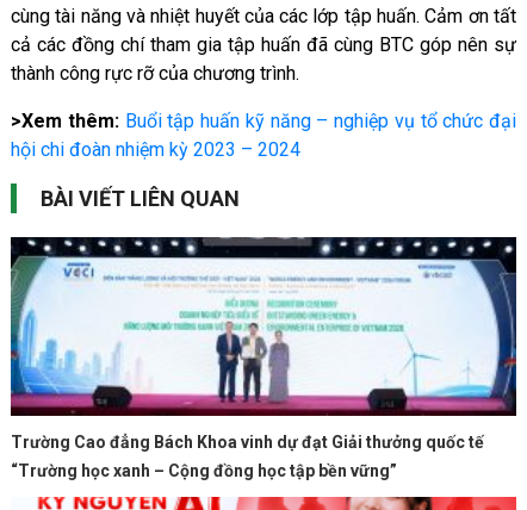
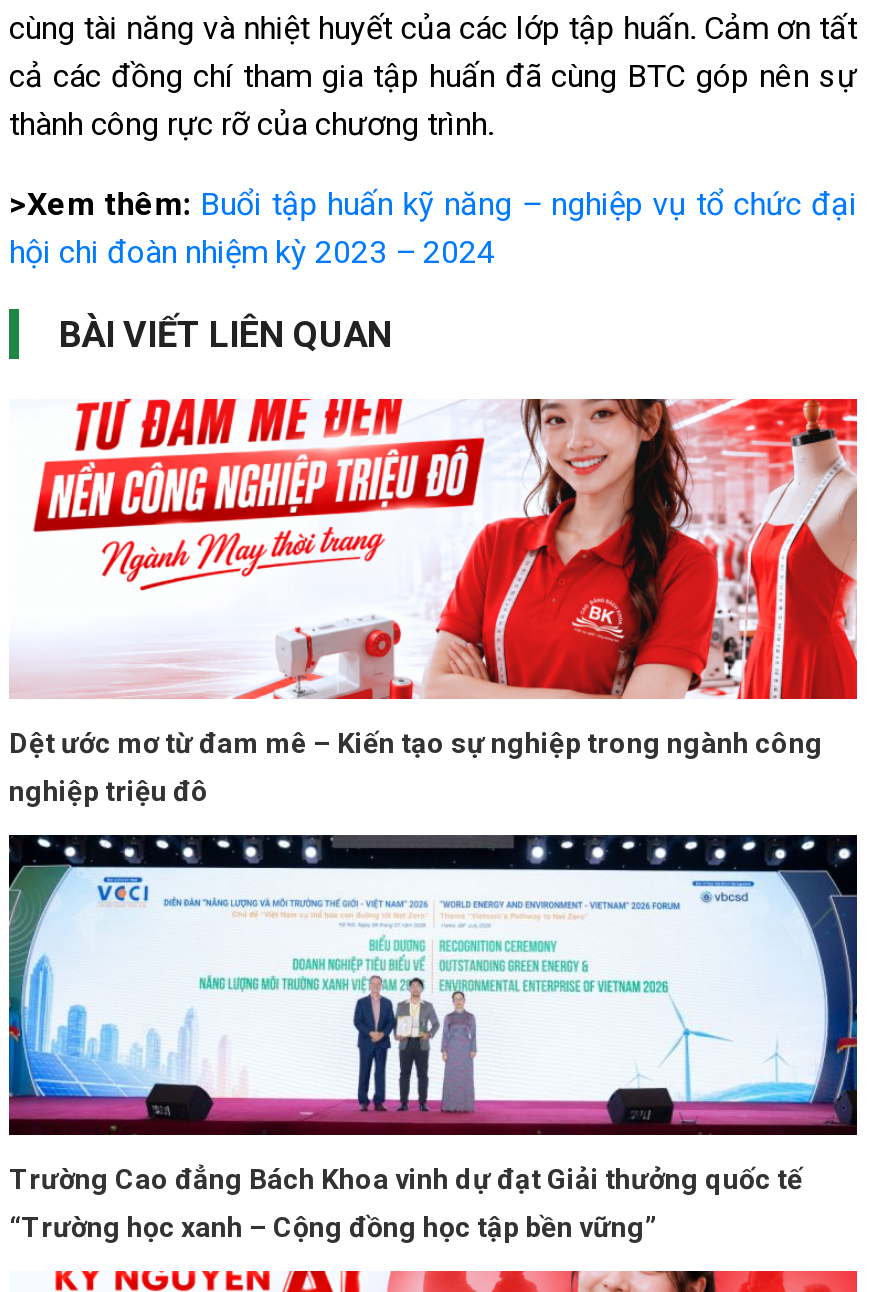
none -> [9,396,859,806] [image] | Dệt ước mơ từ đam mê – Kiến tạo sự nghiệp trong ngành công | nghiệp triệu đô

